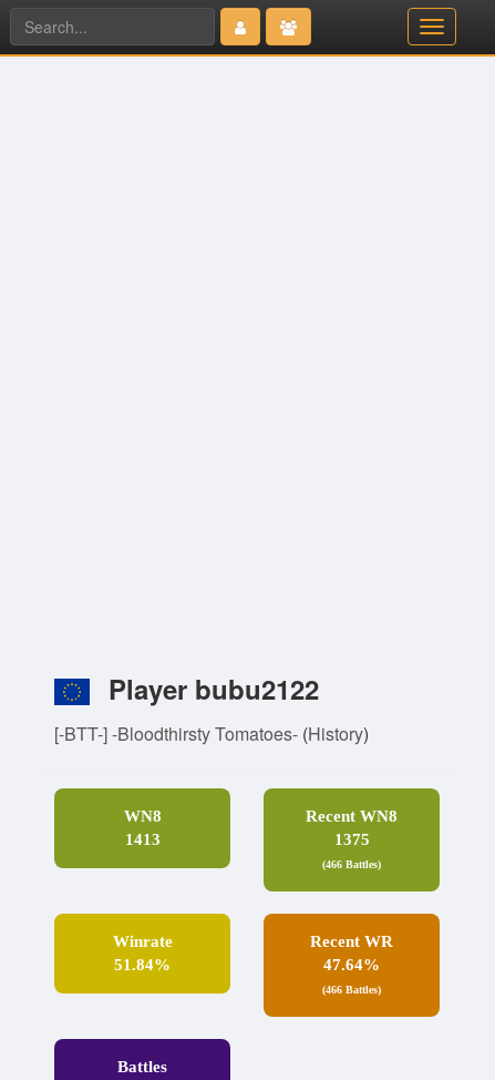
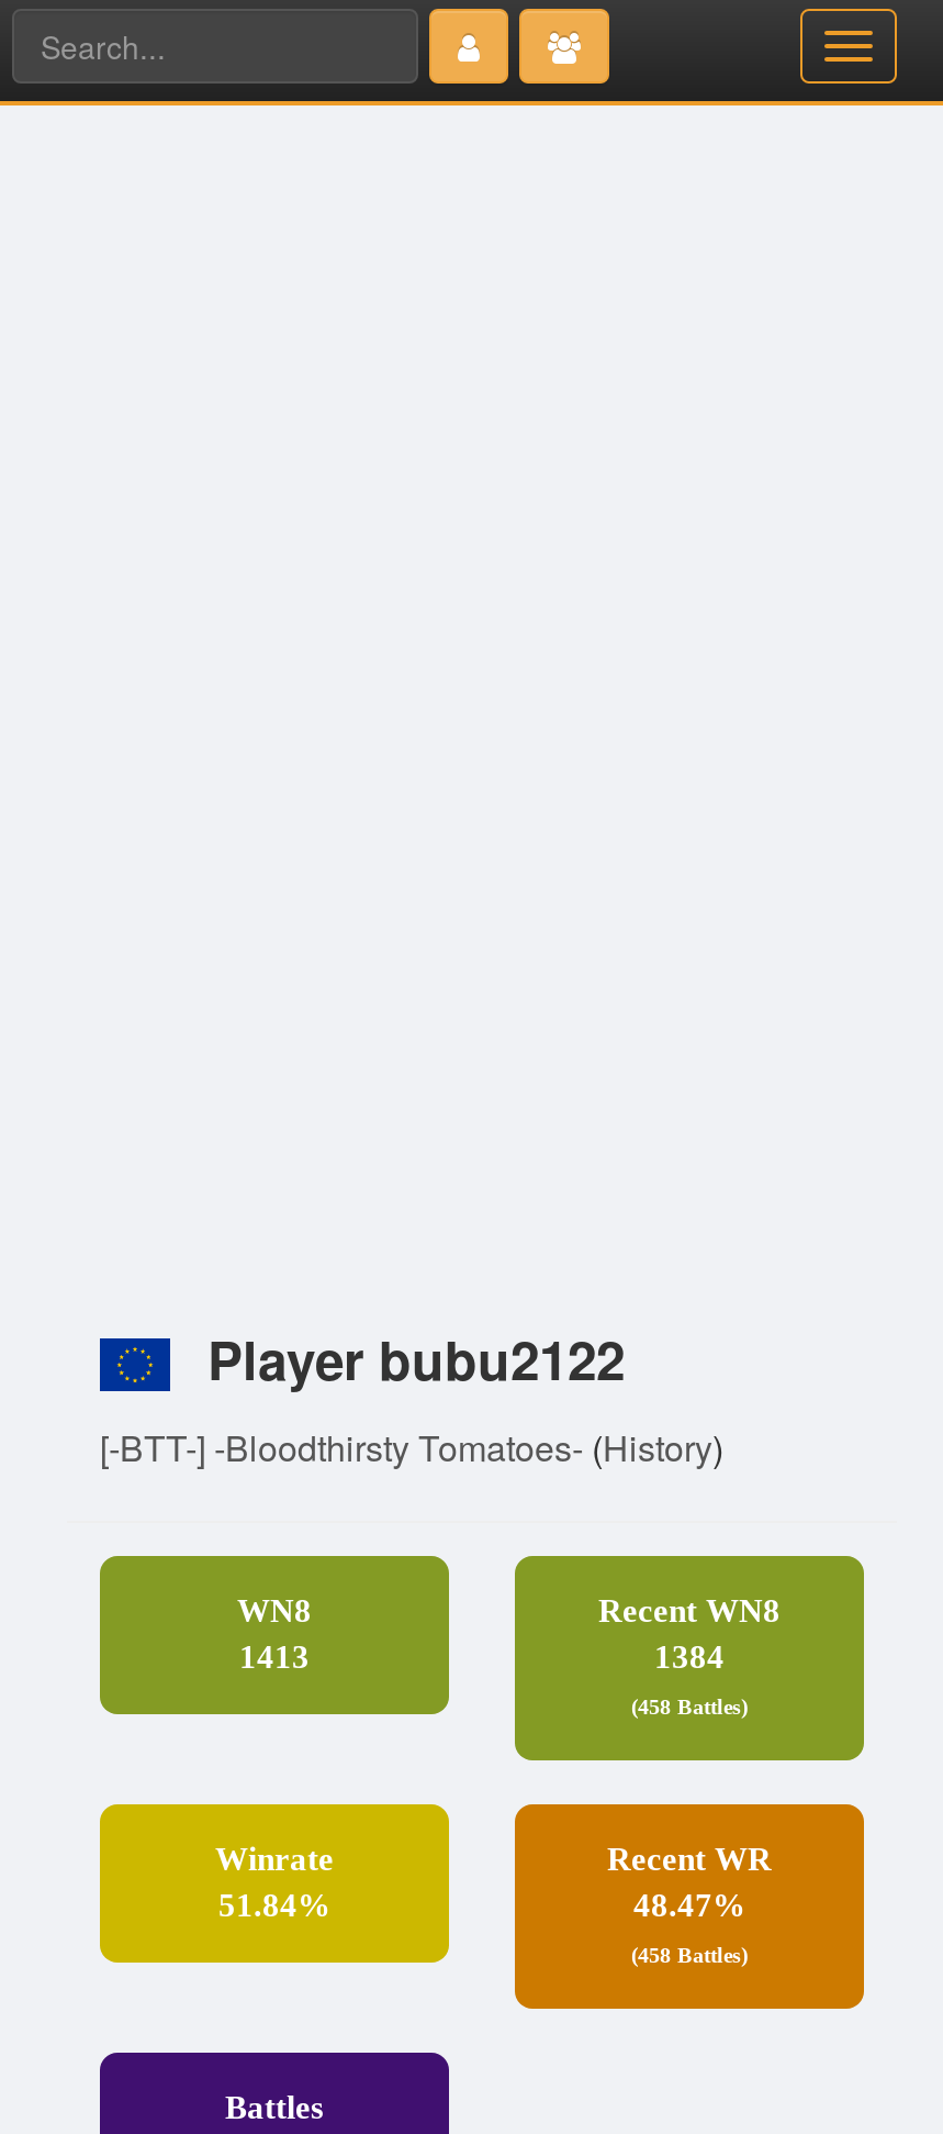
[334,831,369,849] 1375 -> [654,1641,725,1676] 1384
[322,859,381,871] (466 Battles) -> [631,1696,748,1720] (458 Battles)
[323,956,380,974] 47.64% -> [633,1889,745,1924] 48.47%
[322,984,381,996] (466 Battles) -> [631,1944,748,1968] (458 Battles)

